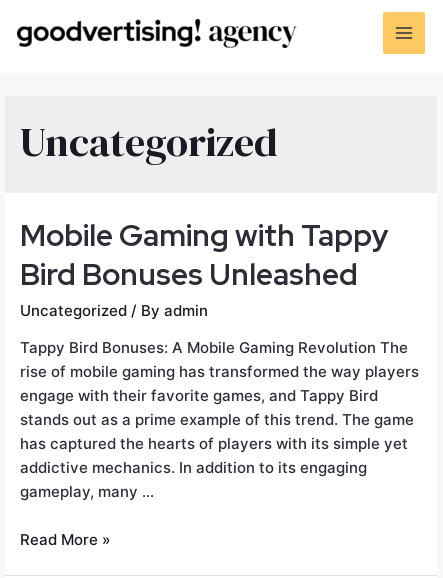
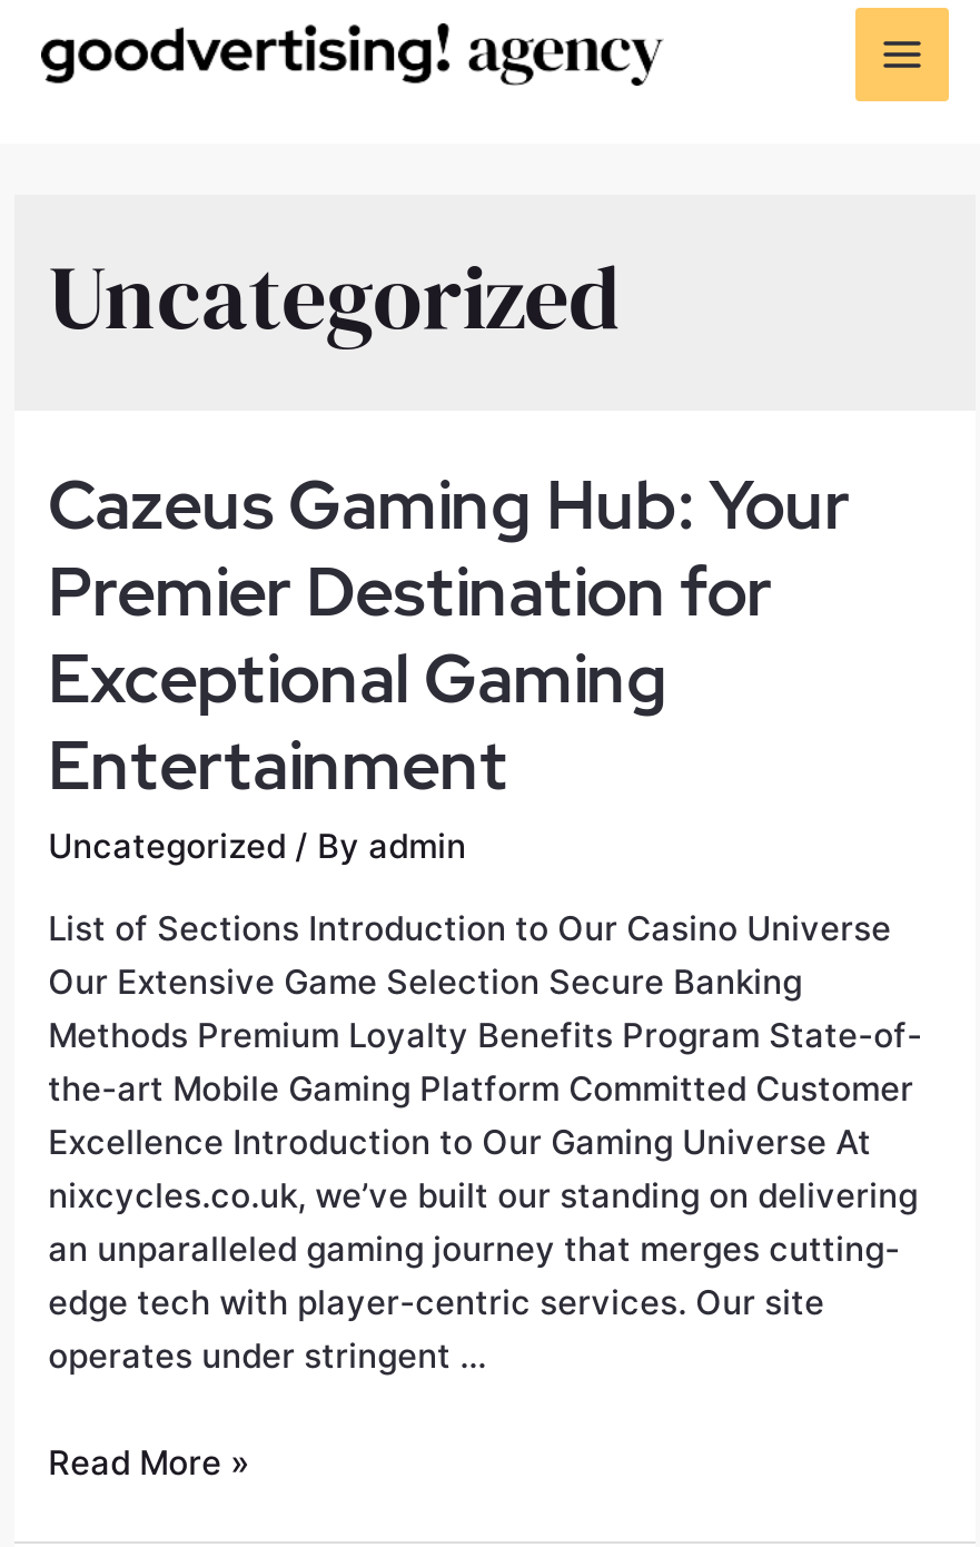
[20,215,389,294] Mobile Gaming with Tappy | Bird Bonuses Unleashed -> [48,460,851,809] Cazeus Gaming Hub: Your | Premier Destination for | Exceptional Gaming | Entertainment
[20,338,419,501] Tappy Bird Bonuses: A Mobile Gaming Revolution The | rise of mobile gaming has transformed the way players | engage with their favorite games, and Tappy Bird | stands out as a prime example of this trend. The game | has captured the hearts of players with its simple yet | addictive mechanics. In addition to its engaging | gameplay, many … -> [48,907,922,1377] List of Sections Introduction to Our Casino Universe | Our Extensive Game Selection Secure Banking | Methods Premium Loyalty Benefits Program State-of- | the-art Mobile Gaming Platform Committed Customer | Excellence Introduction to Our Gaming Universe At | nixcycles.co.uk, we’ve built our standing on delivering | an unparalleled gaming journey that merges cutting- | edge tech with player-centric services. Our site | operates under stringent …

